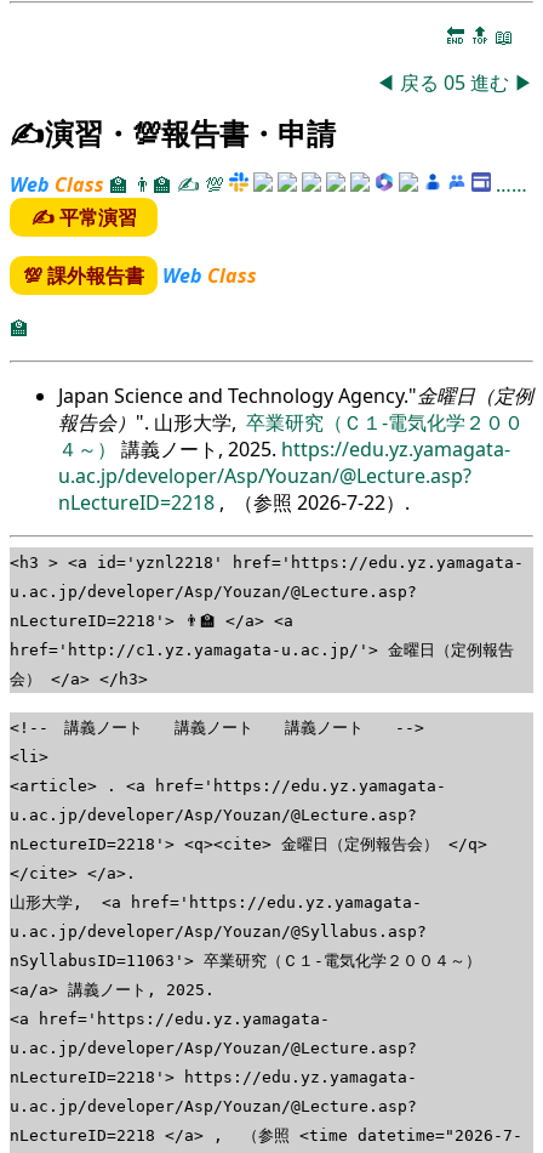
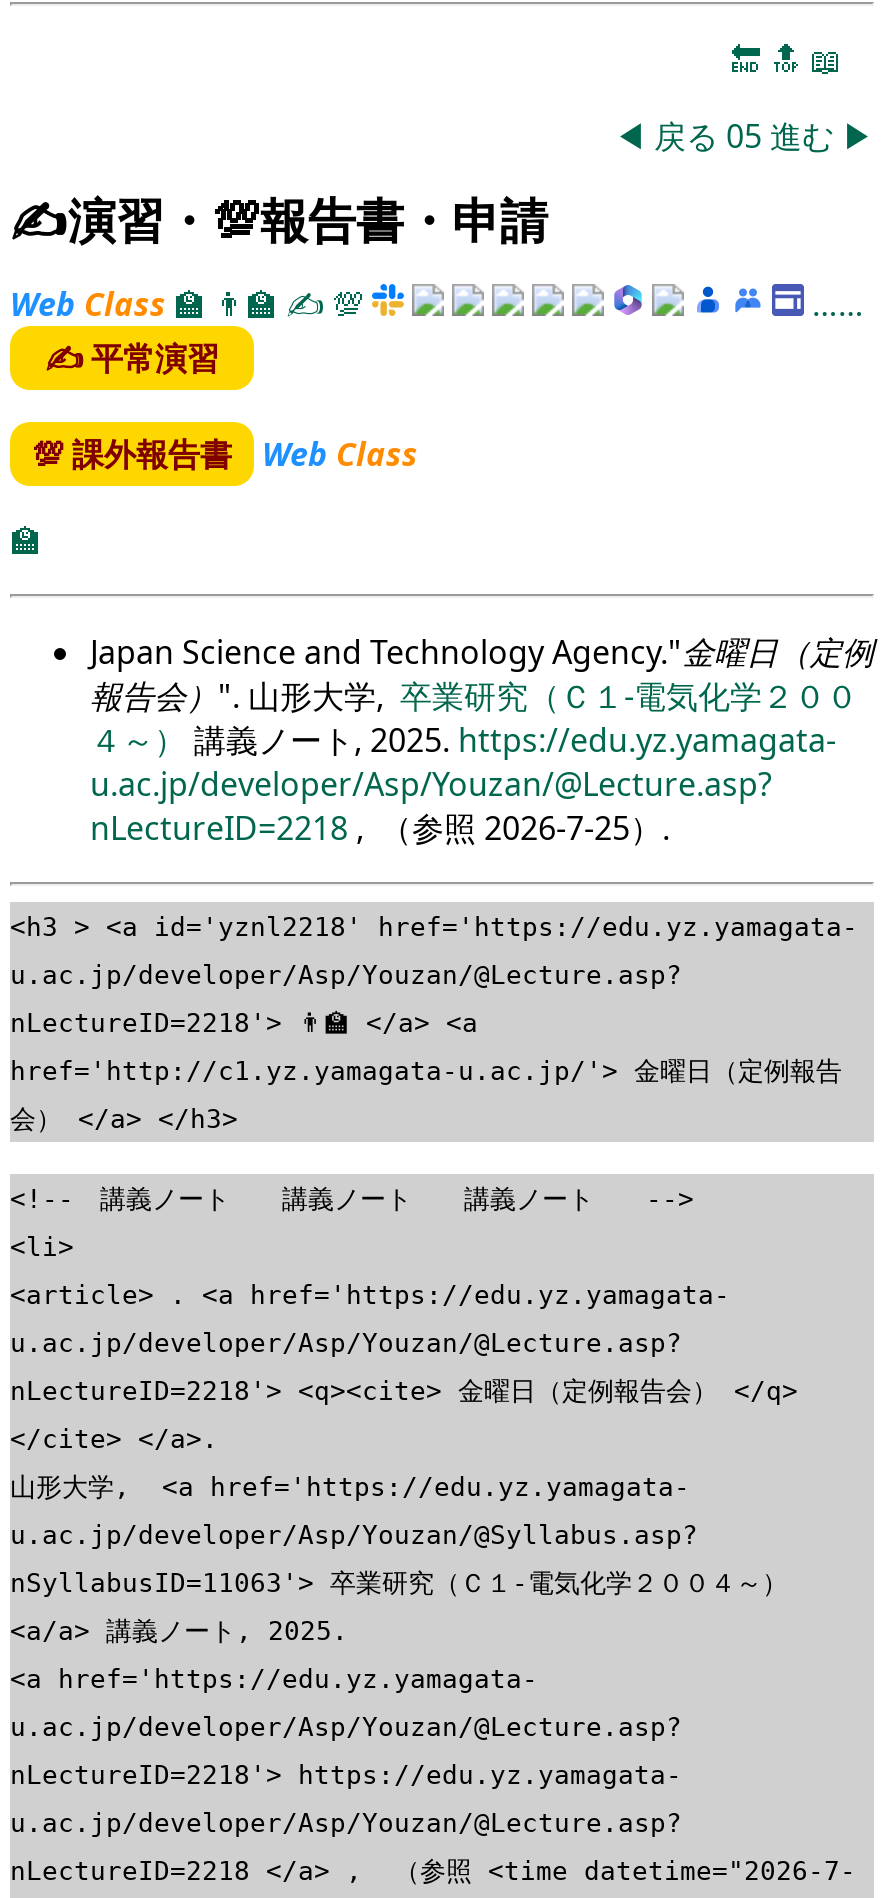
[58,489,410,515] nLectureID=2218, （参照2026-7-22）. -> [90,805,670,849] nLectureID=2218, （参照2026-7-25）.

